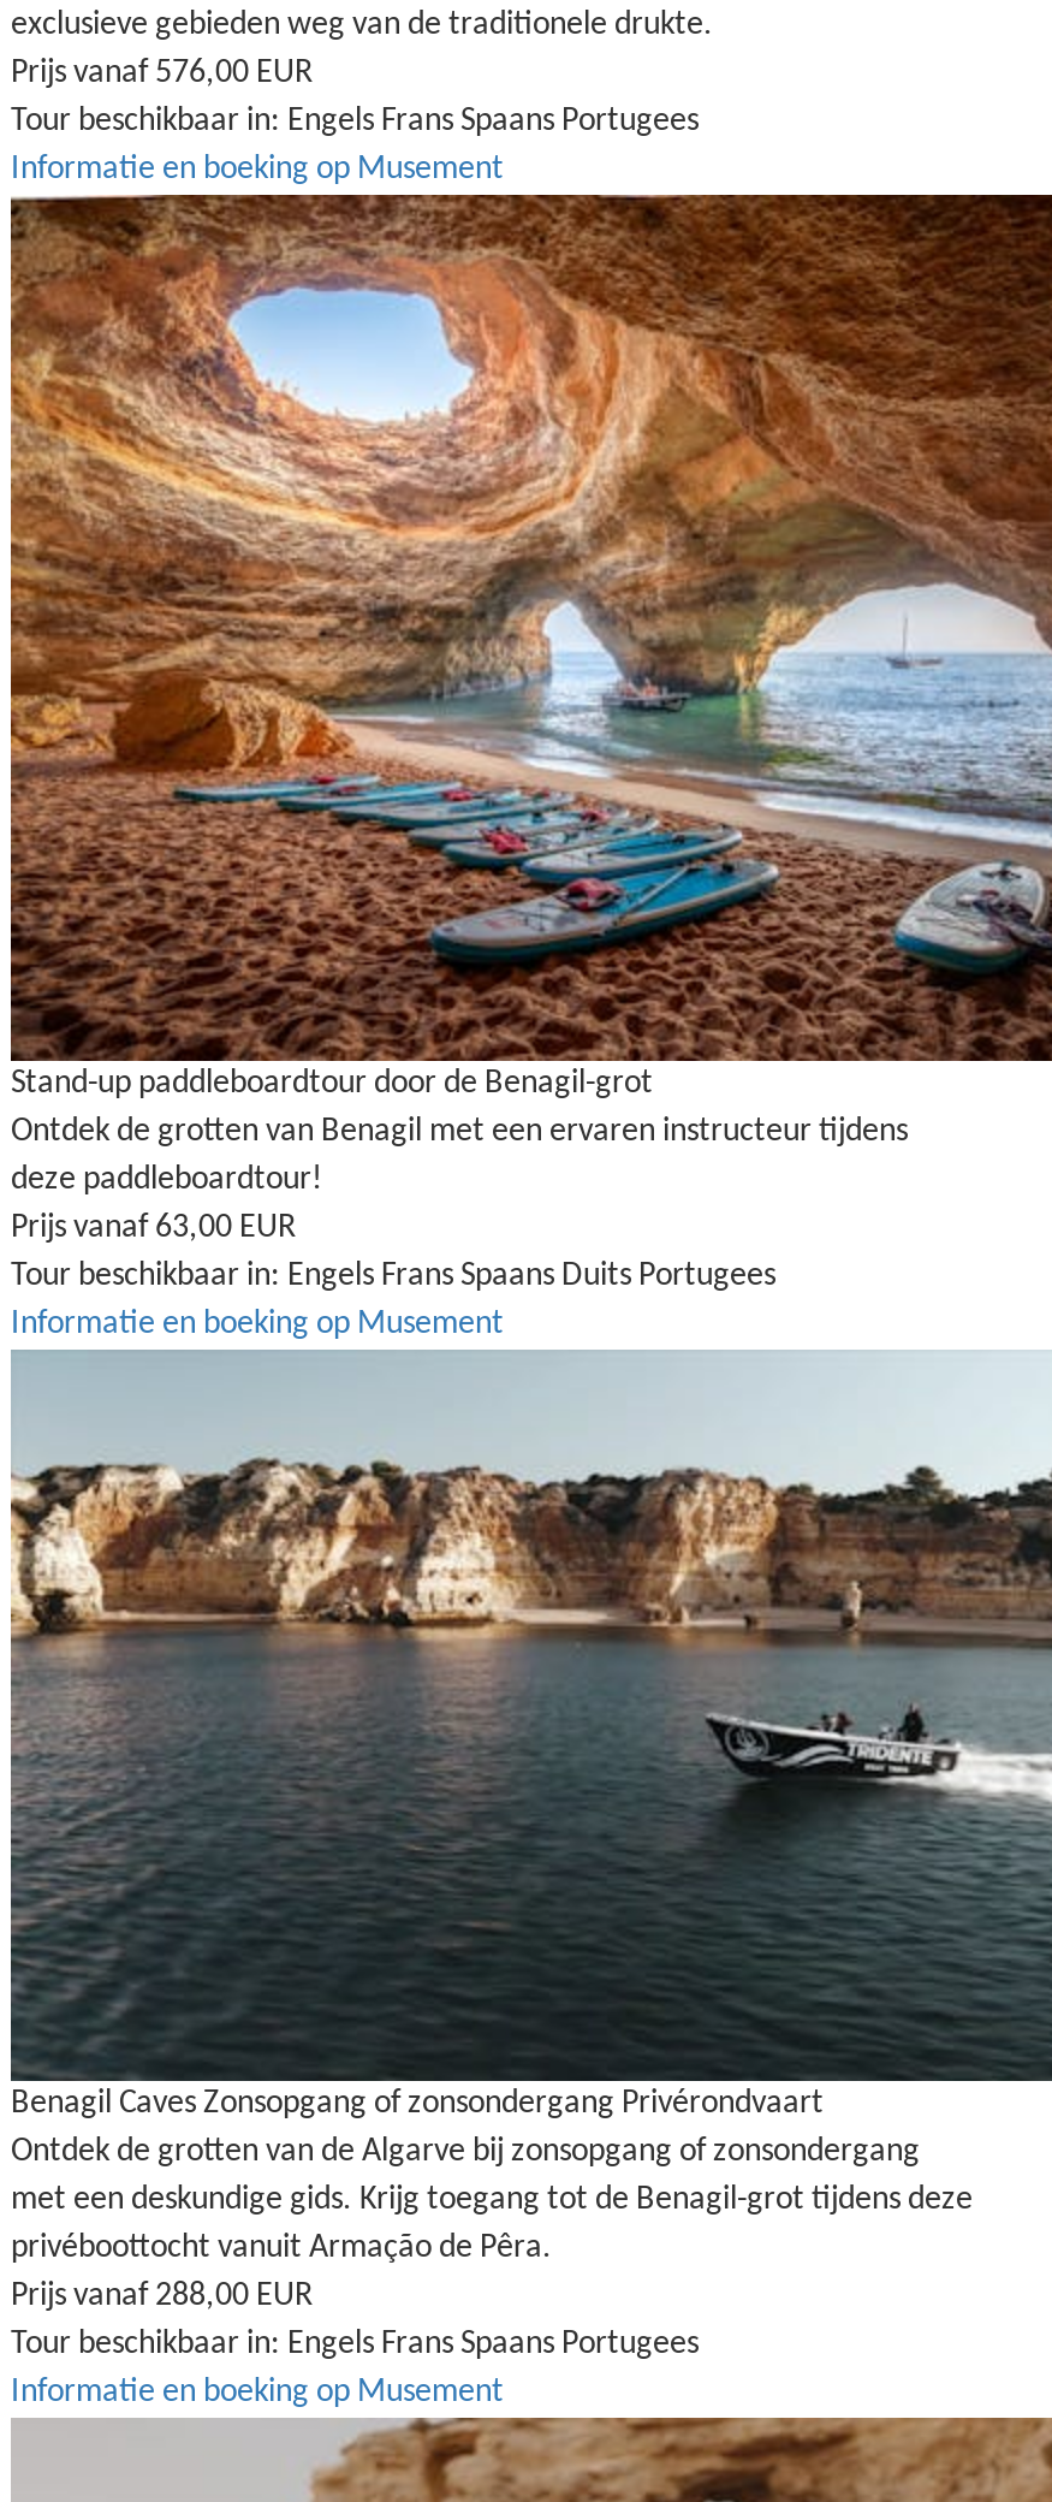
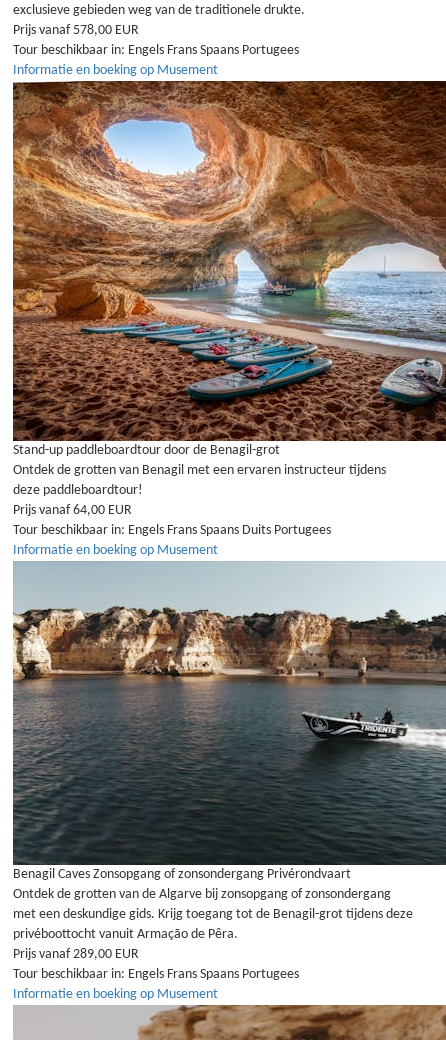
[11,55,314,91] Prijs vanaf 576,00 EUR -> [13,23,139,38] Prijs vanaf 578,00 EUR
[11,1210,297,1246] Prijs vanaf 63,00 EUR -> [13,503,132,518] Prijs vanaf 64,00 EUR
[11,2278,314,2314] Prijs vanaf 288,00 EUR -> [13,947,139,962] Prijs vanaf 289,00 EUR

